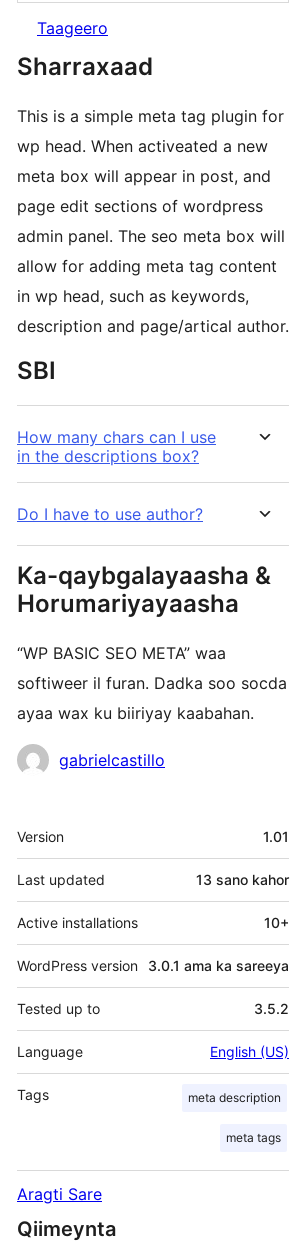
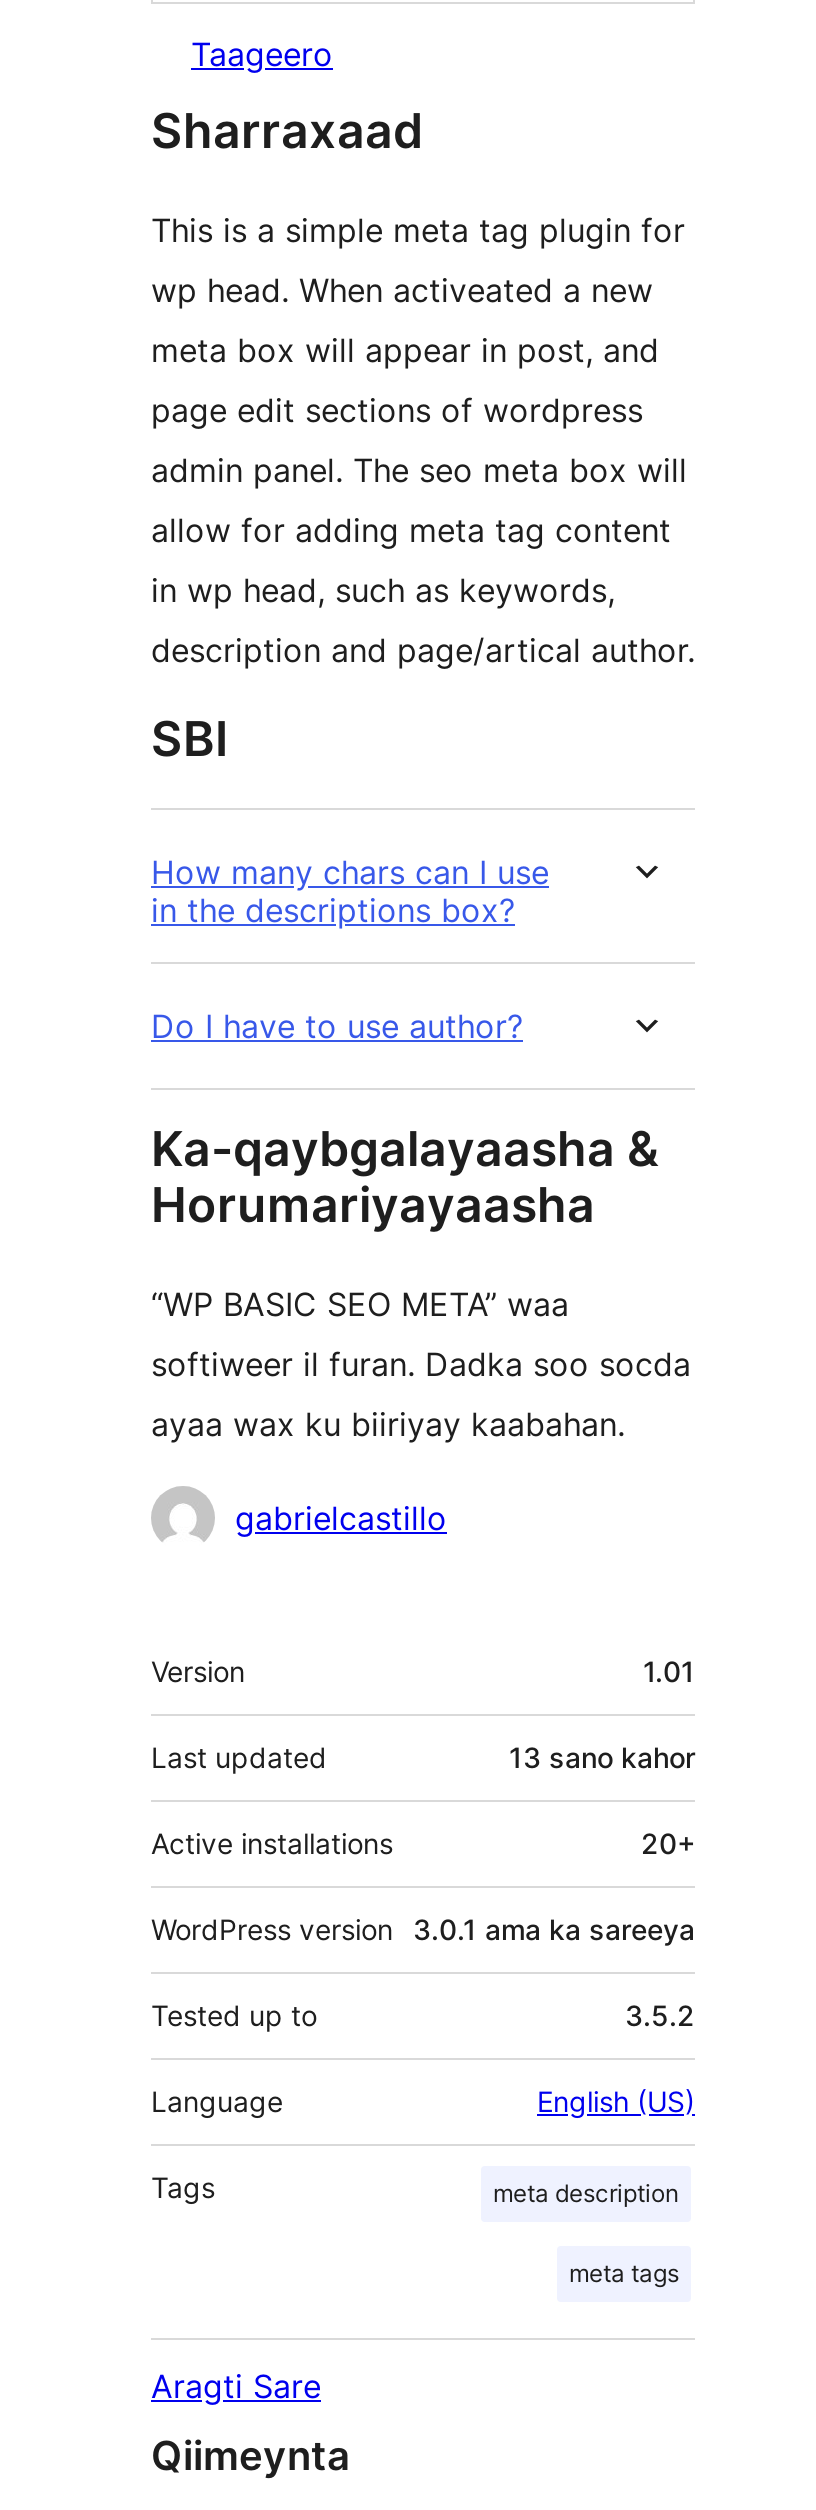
[264,914,289,931] 10+ -> [641,1827,695,1861] 20+

